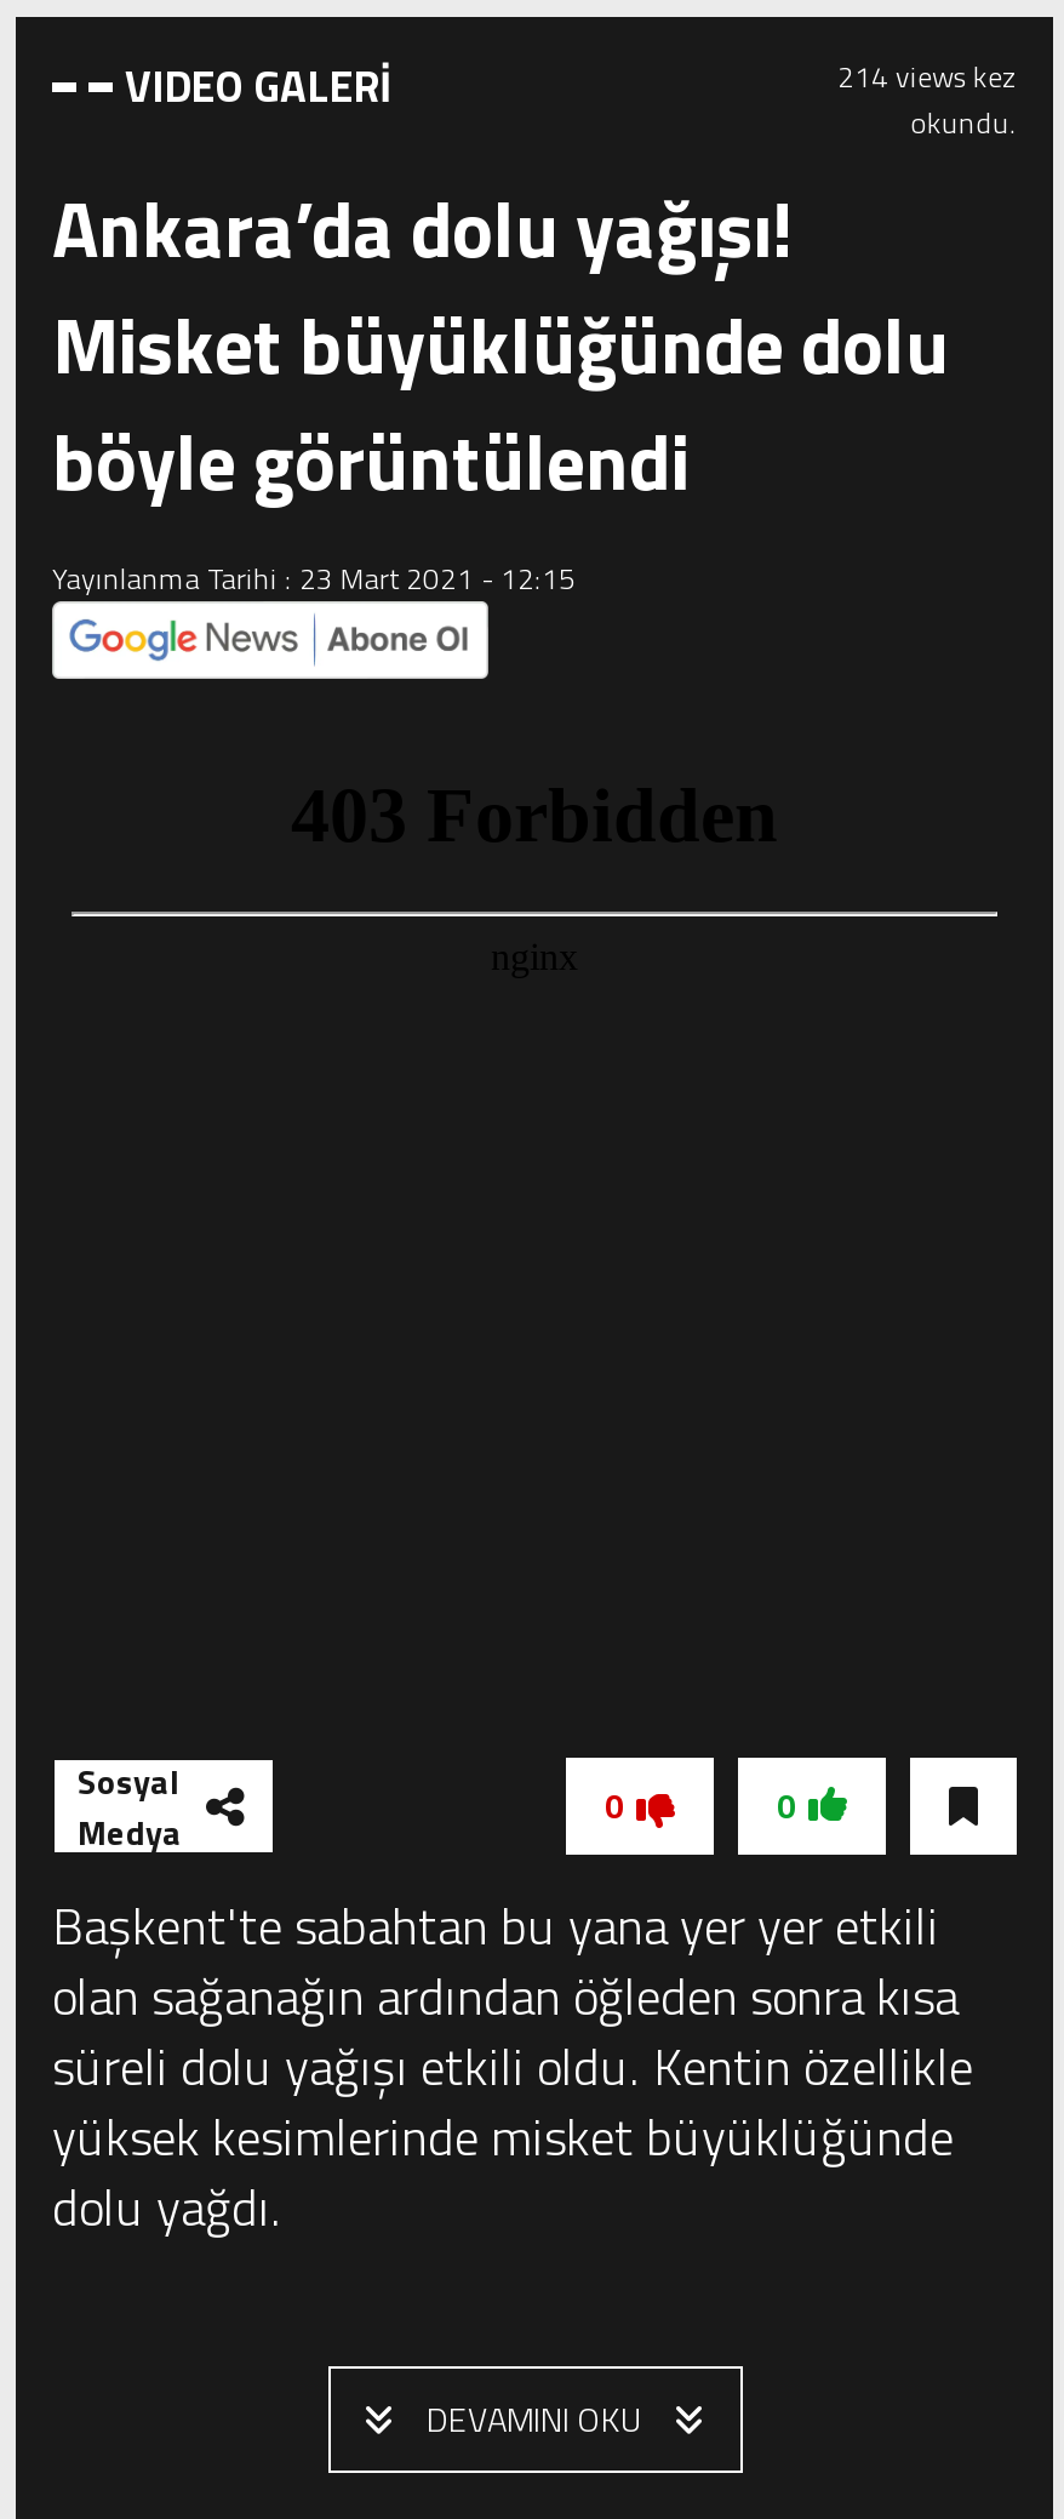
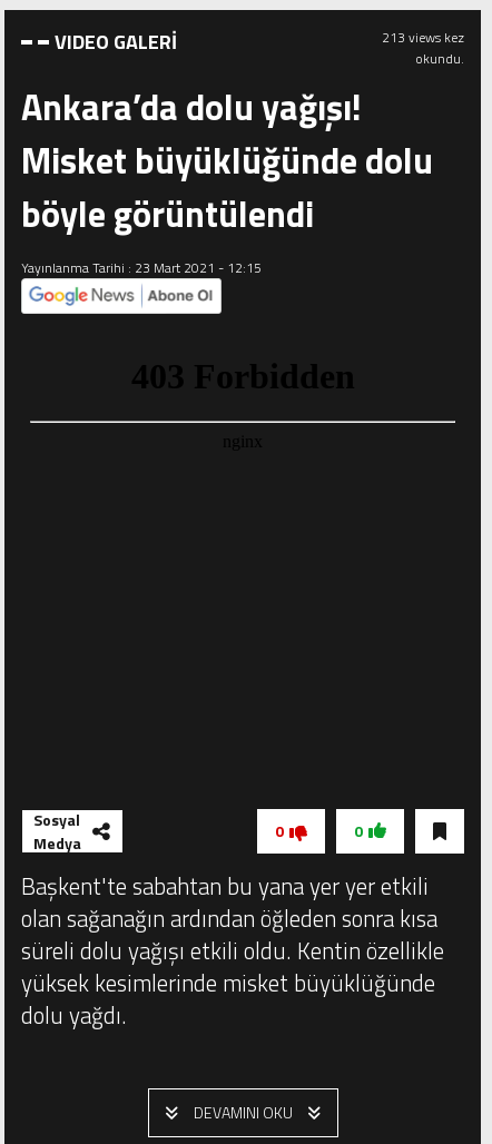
[837,53,1017,99] 214 views kez -> [382,27,464,48] 213 views kez

